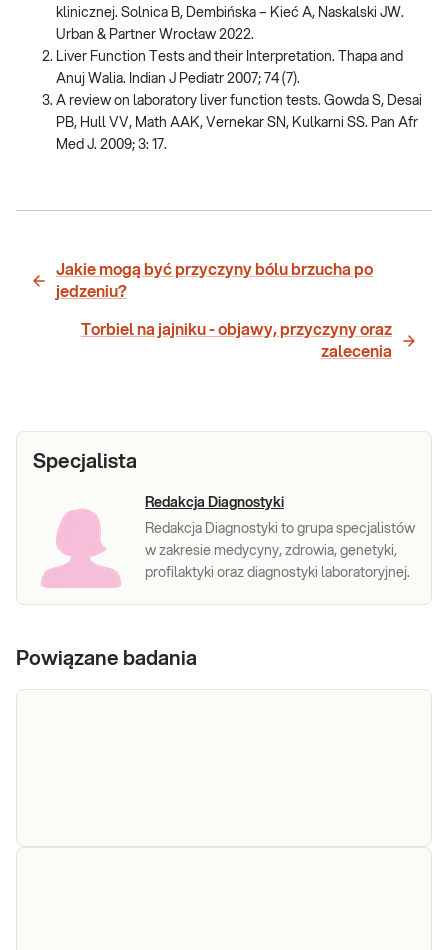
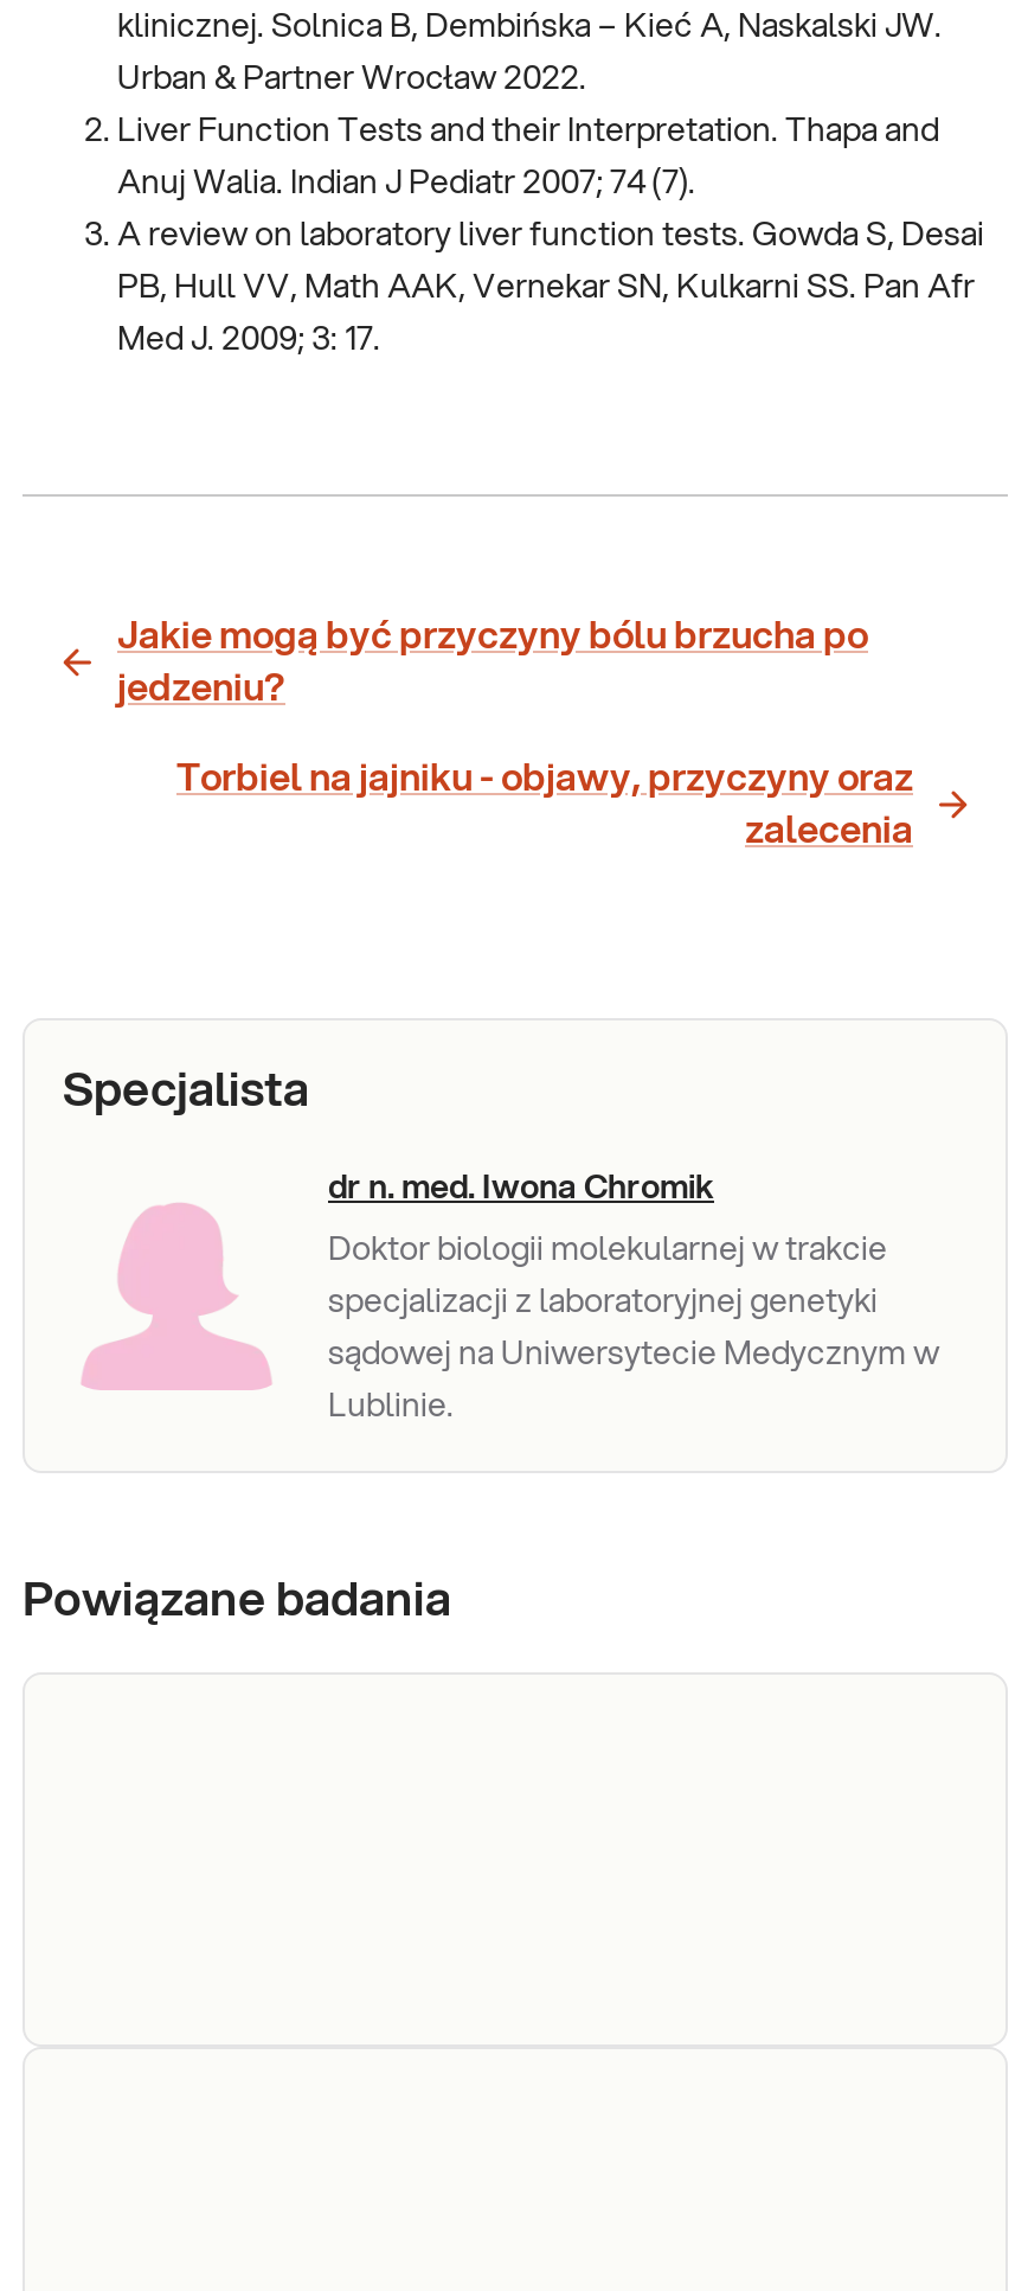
[145,496,415,580] Redakcja Diagnostyki | Redakcja Diagnostyki to grupa specjalistów | w zakresie medycyny, zdrowia, genetyki, | profilaktyki oraz diagnostyki laboratoryjnej. -> [328,1172,939,1423] dr n. med. Iwona Chromik | Doktor biologii molekularnej w trakcie | specjalizacji z laboratoryjnej genetyki | sądowej na Uniwersytecie Medycznym w | Lublinie.

